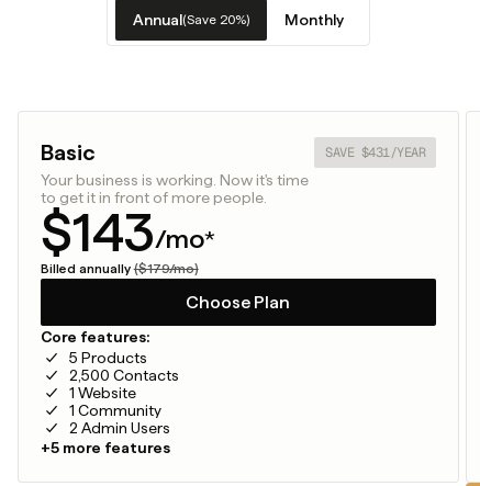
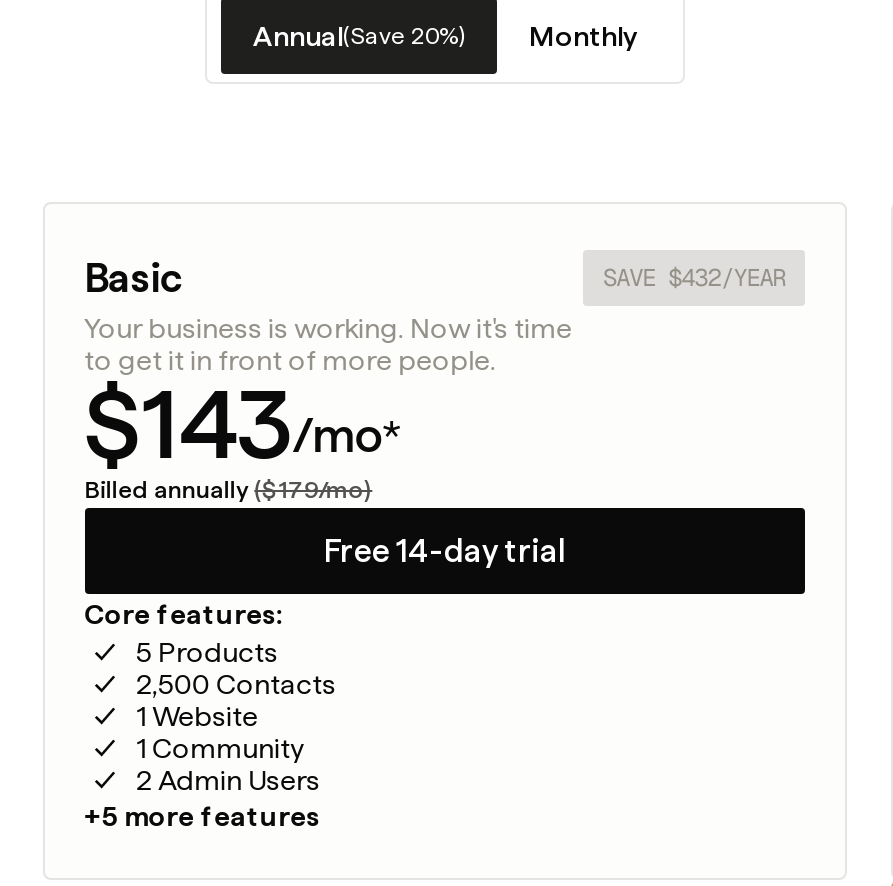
[325,144,425,161] SAVE $431/YEAR -> [603,262,786,294] SAVE $432/YEAR
[186,291,291,312] Choose Plan -> [324,531,566,569] Free 14-day trial

